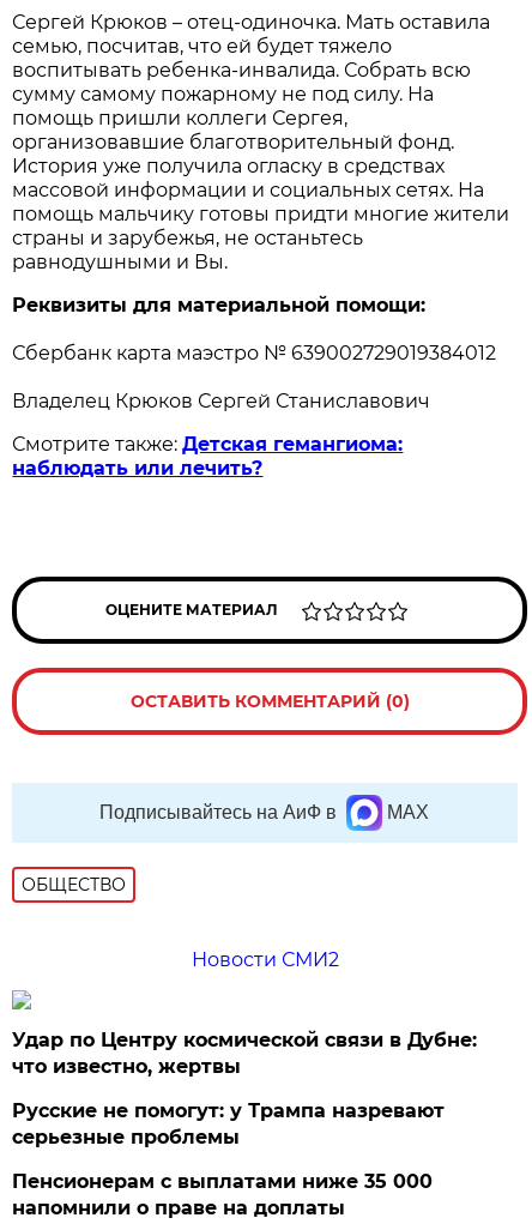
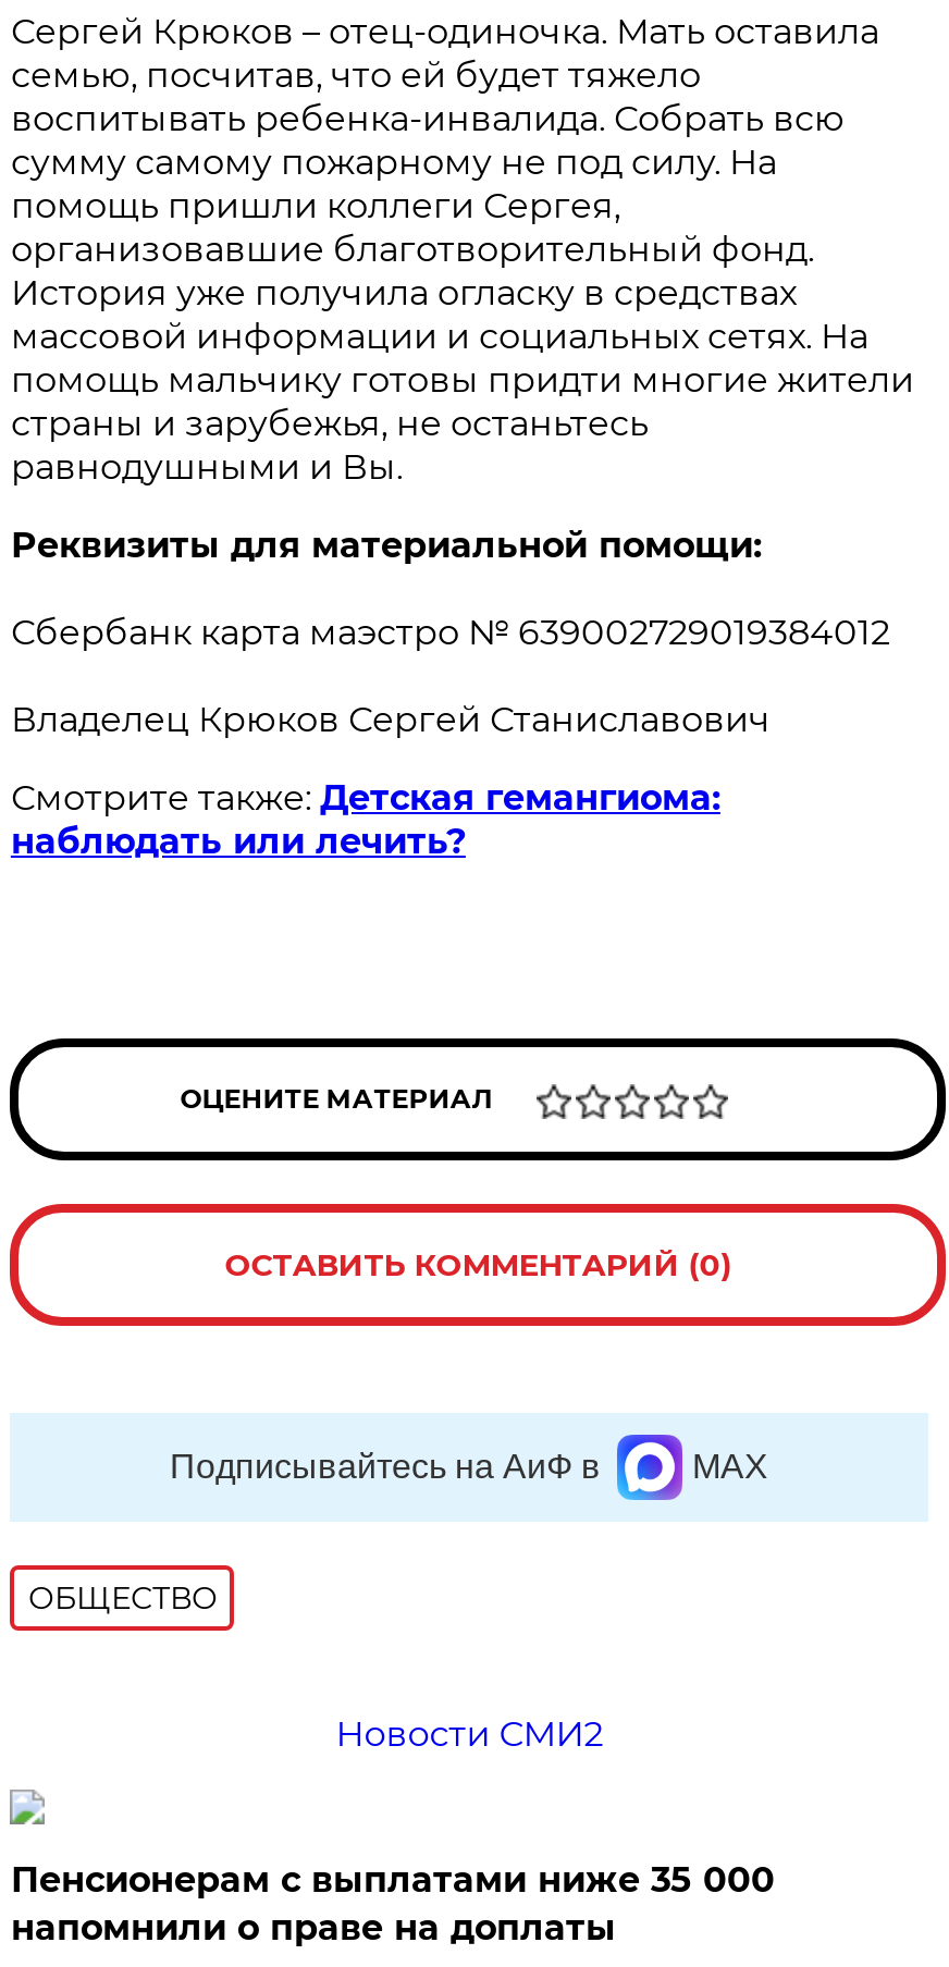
[12,1028,477,1148] Удар по Центру космической связи в Дубне: | что известно, жертвы | Русские не помогут: у Трампа назревают | серьезные проблемы -> none

